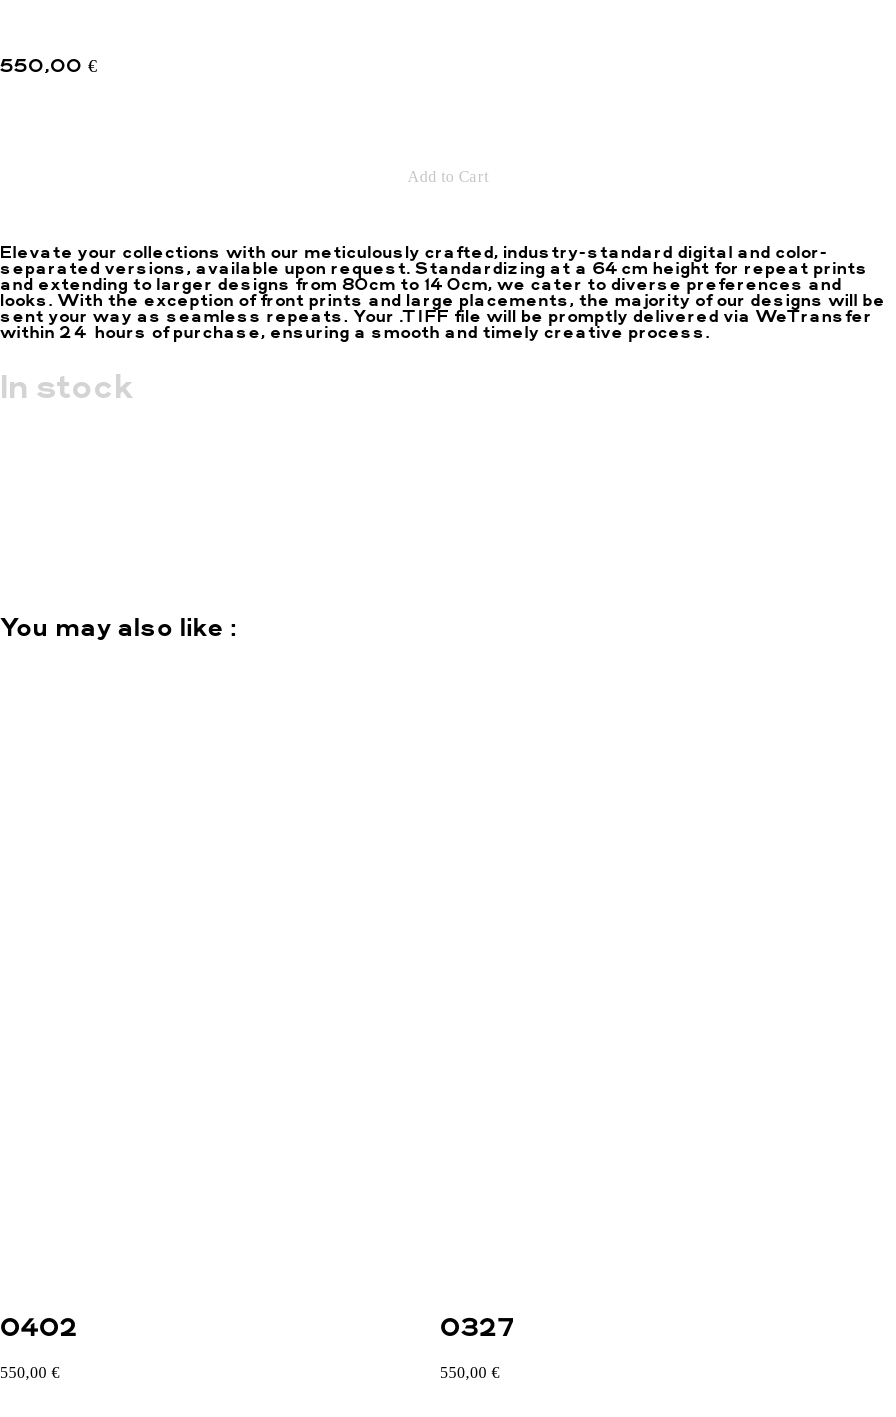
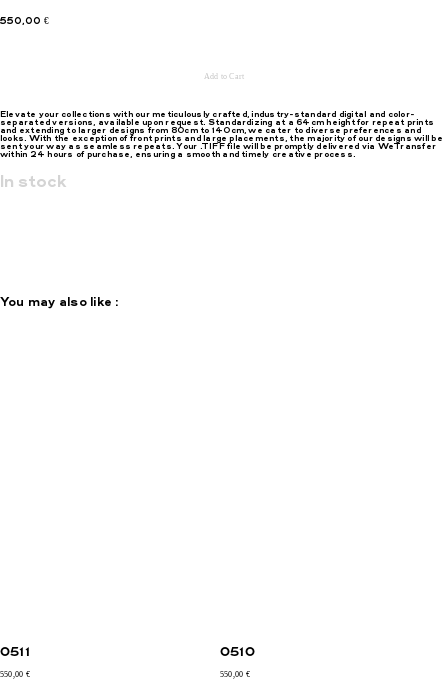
[0,1317,78,1341] 0402 -> [0,646,30,658] 0511
[440,1317,514,1341] 0327 -> [220,646,255,658] 0510

